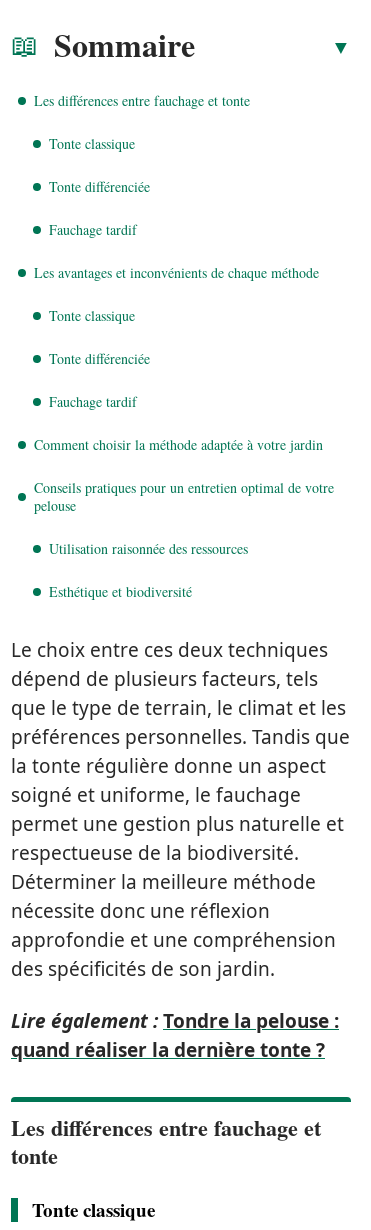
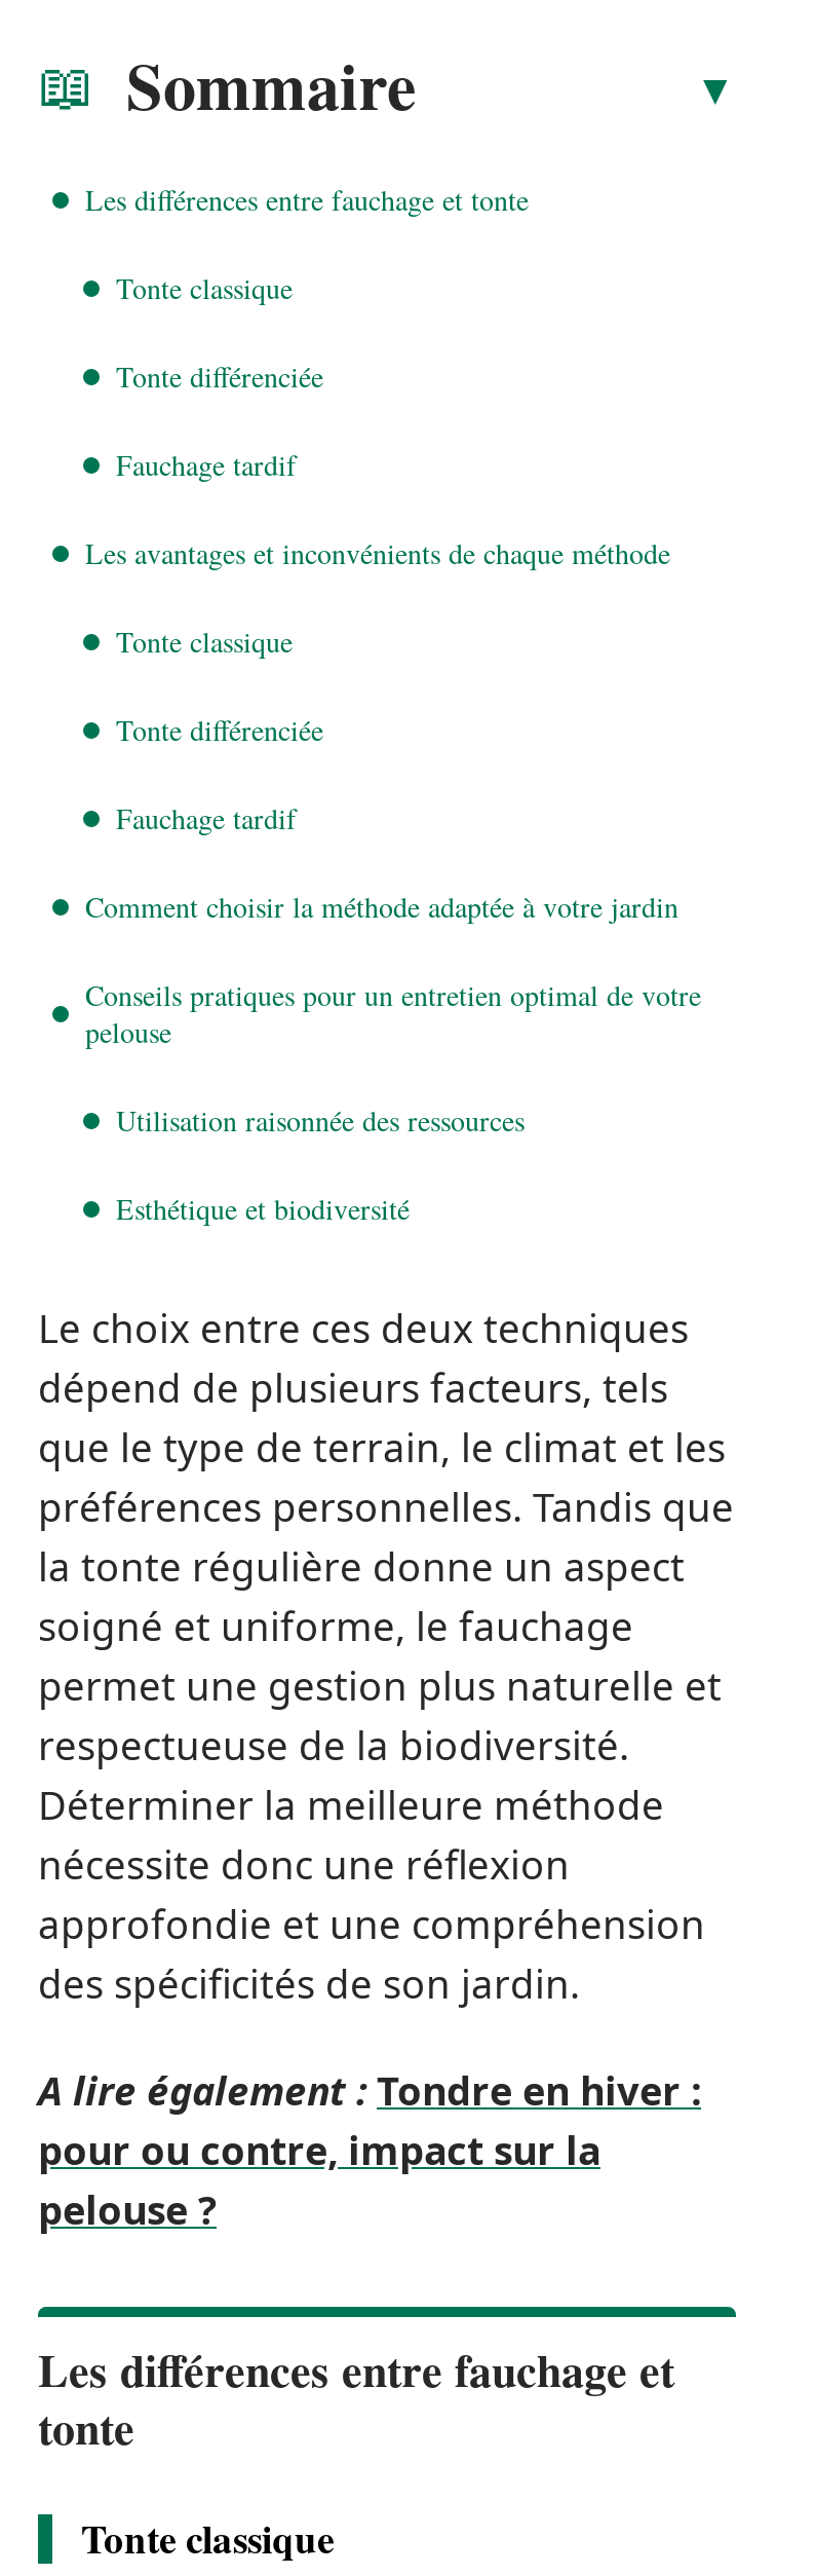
[11,1007,339,1062] Lire également : Tondre la pelouse : | quand réaliser la dernière tonte ? -> [38,2063,701,2236] A lire également : Tondre en hiver : | pour ou contre, impact sur la | pelouse ?

